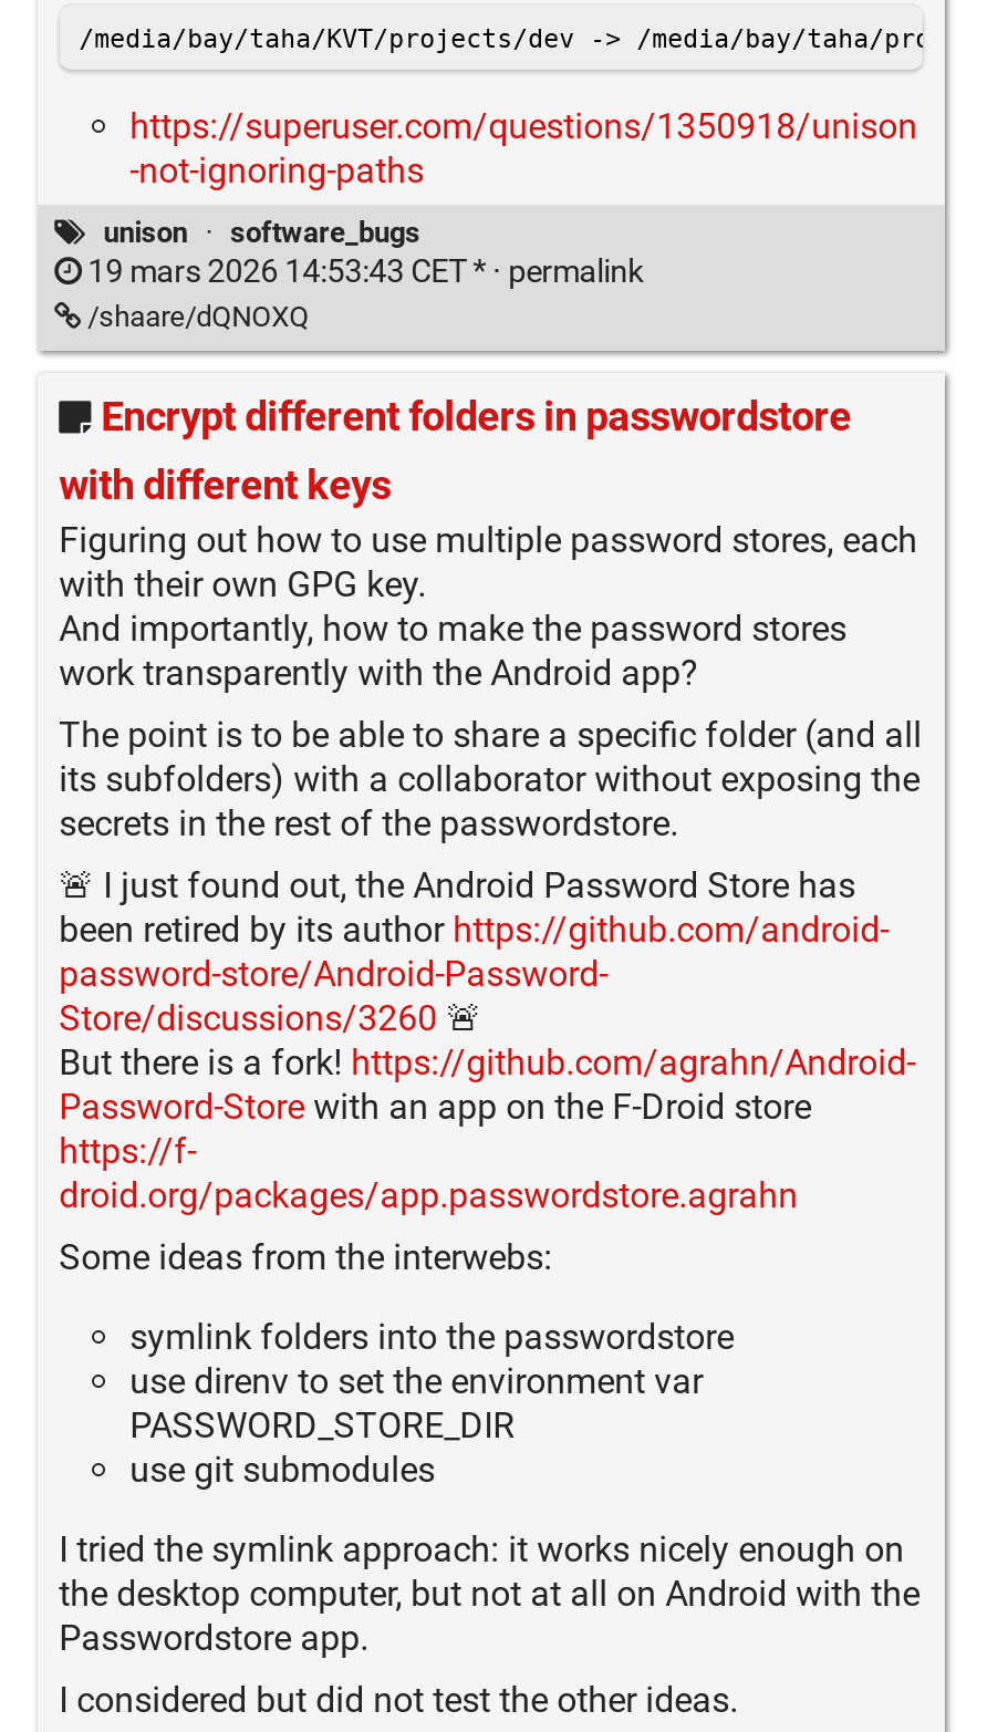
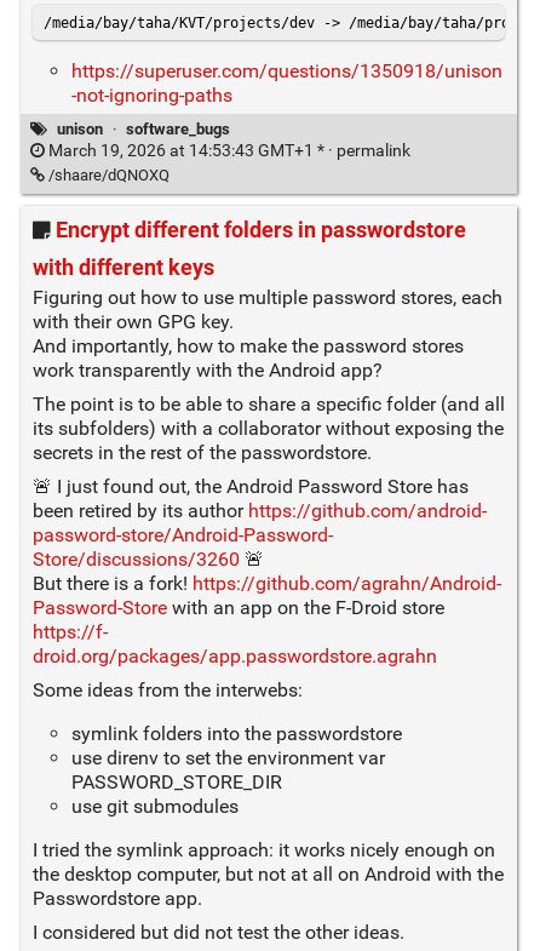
[81,253,643,291] 19 mars 2026 14:53:43 CET * · permalink -> [44,141,410,161] March 19, 2026 at 14:53:43 GMT+1 * · permalink

